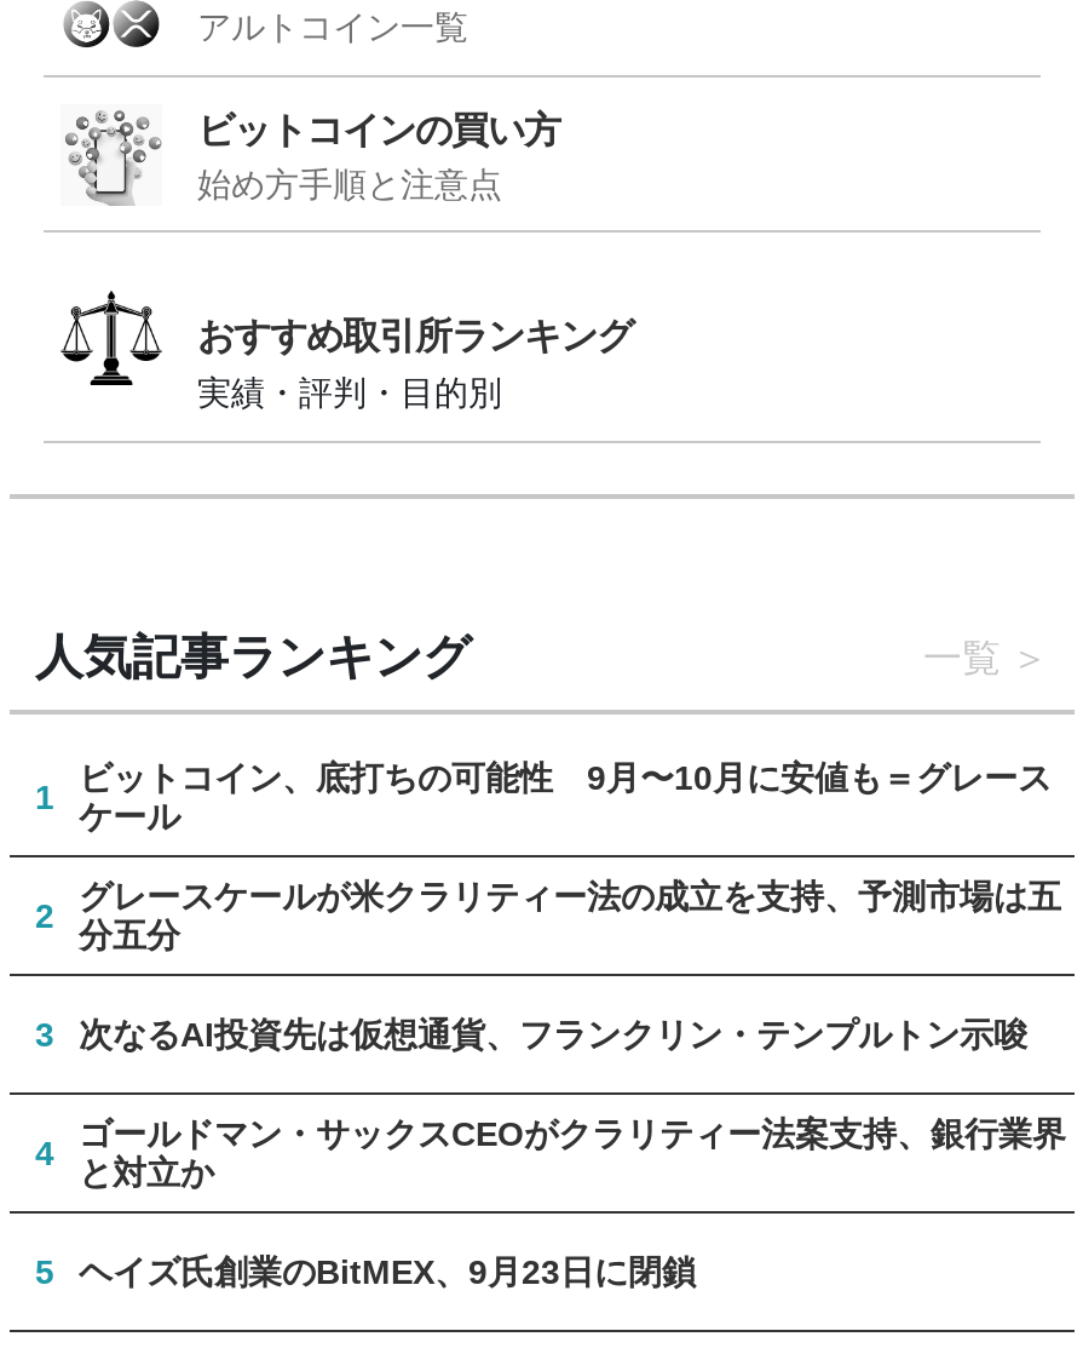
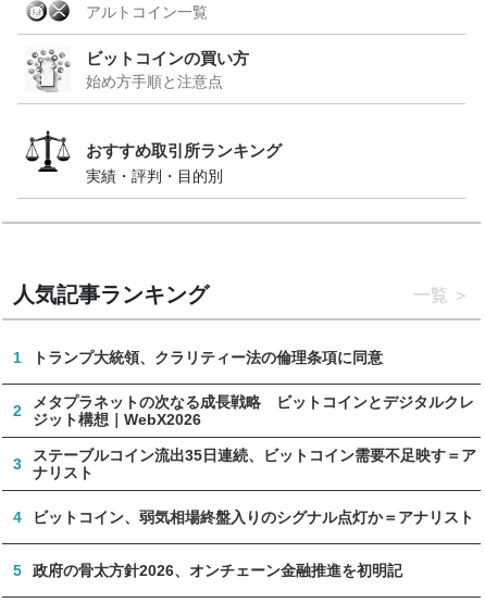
[79,759,1052,836] ビットコイン、底打ちの可能性 9月〜10月に安値も＝グレース | ケール -> [33,349,383,366] トランプ大統領、クラリティー法の倫理条項に同意
[79,878,1061,955] グレースケールが米クラリティー法の成立を支持、予測市場は五 | 分五分 -> [33,394,475,428] メタプラネットの次なる成長戦略 ビットコインとデジタルクレ | ジット構想｜WebX2026
[79,1016,1027,1054] 次なるAI投資先は仮想通貨、フランクリン・テンプルトン示唆 -> [33,447,477,482] ステーブルコイン流出35日連続、ビットコイン需要不足映す＝ア | ナリスト
[79,1115,1066,1192] ゴールドマン・サックスCEOがクラリティー法案支持、銀行業界 | と対立か -> [33,509,475,526] ビットコイン、弱気相場終盤入りのシグナル点灯か＝アナリスト
[79,1253,696,1292] ヘイズ氏創業のBitMEX、9月23日に閉鎖 -> [33,562,403,579] 政府の骨太方針2026、オンチェーン金融推進を初明記

